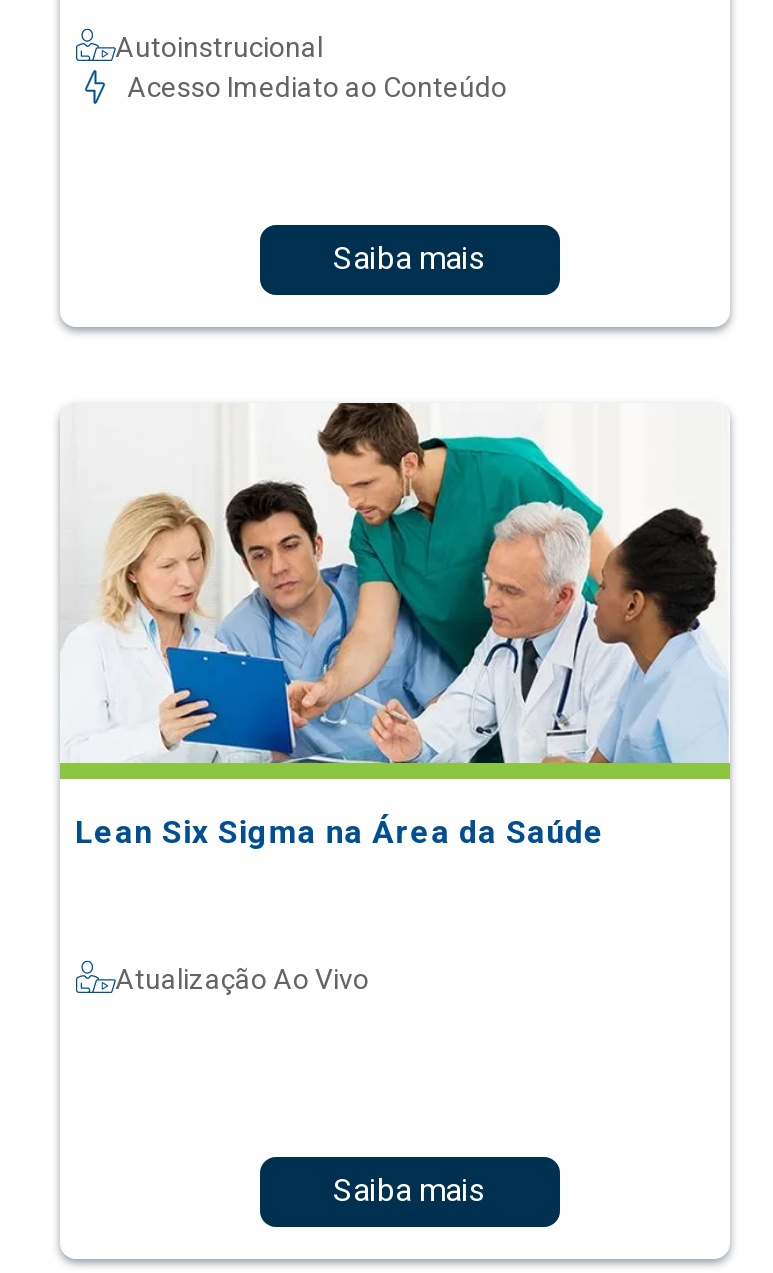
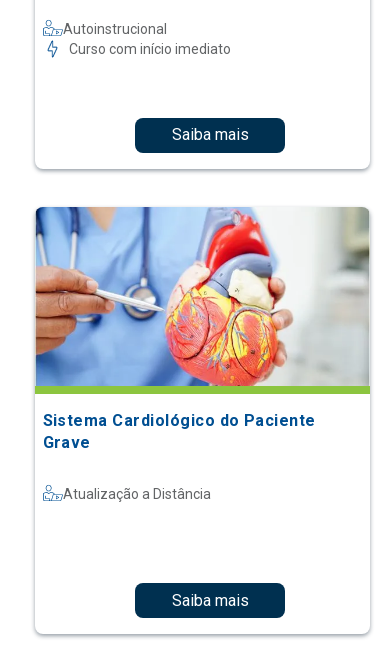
[127,70,507,102] Acesso Imediato ao Conteúdo -> [68,40,230,56] Curso com início imediato
[60,401,730,850] [image] | Lean Six Sigma na Área da Saúde -> [35,206,370,452] [image] | Sistema Cardiológico do Paciente | Grave
[115,962,369,994] Atualização Ao Vivo -> [62,486,210,502] Atualização a Distância

